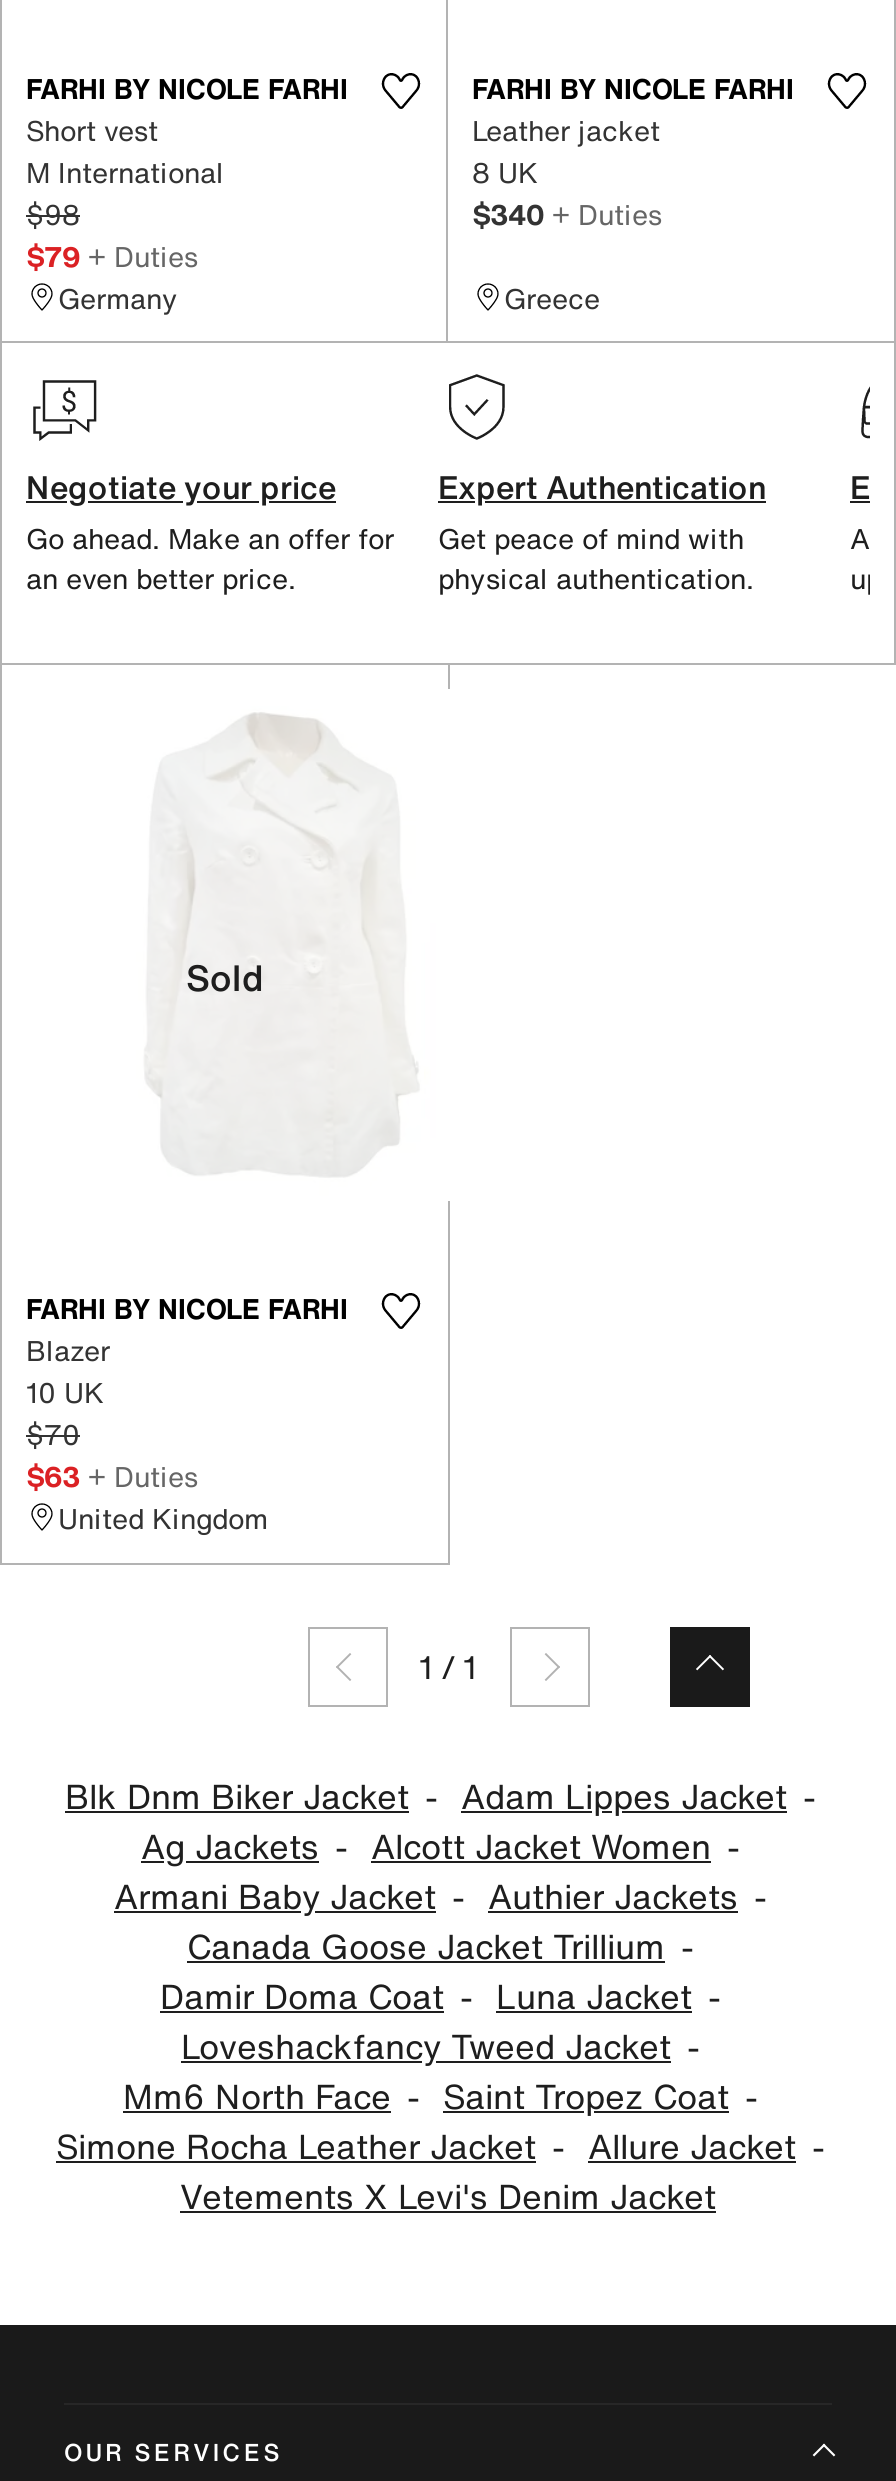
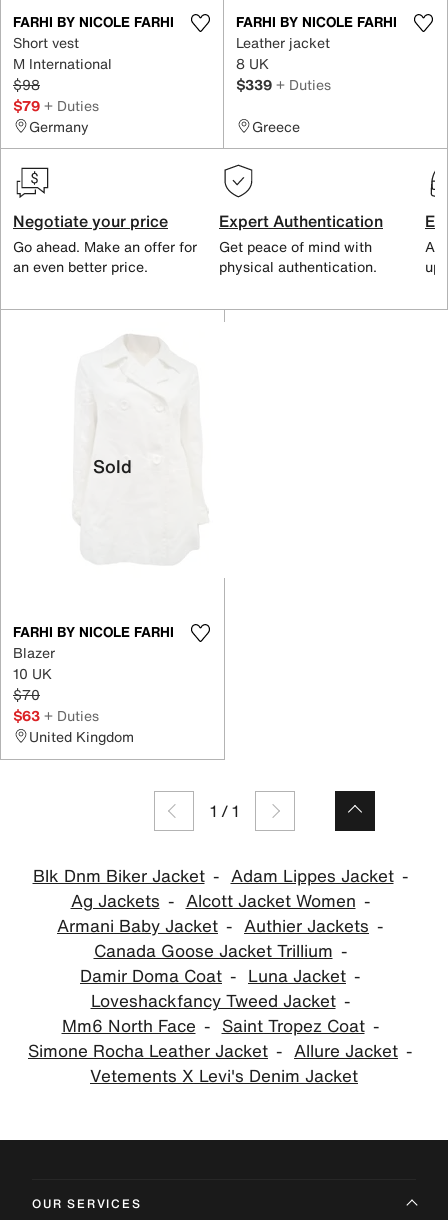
[472,192,662,234] $340 + Duties -> [236,73,331,94] $339 + Duties

